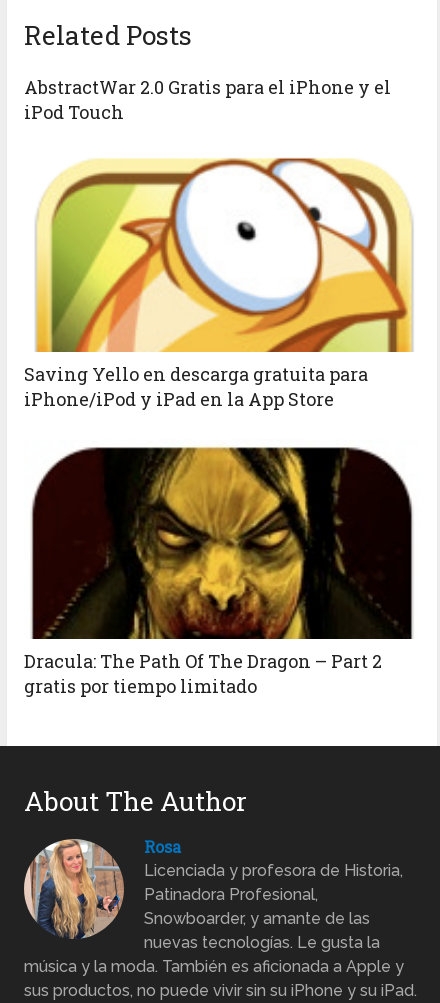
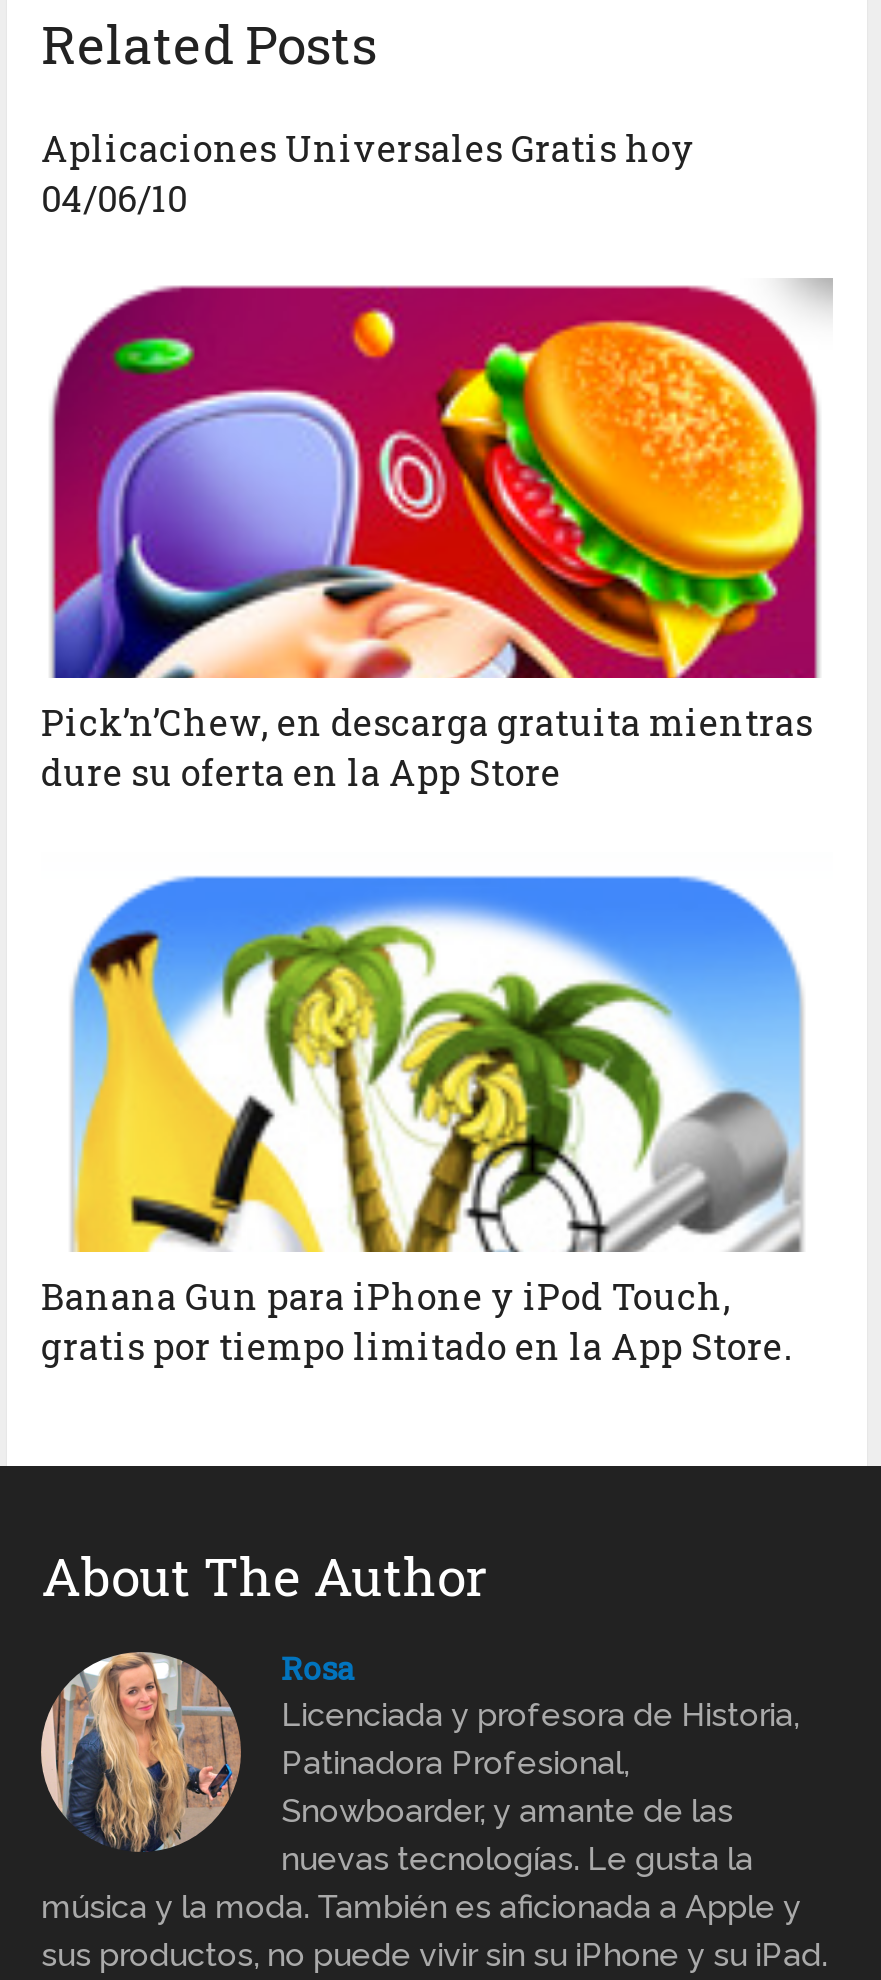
[24,75,391,124] AbstractWar 2.0 Gratis para el iPhone y el | iPod Touch -> [41,124,695,222] Aplicaciones Universales Gratis hoy | 04/06/10
[24,153,419,411] [image] | Saving Yello en descarga gratuita para | iPhone/iPod y iPad en la App Store -> [41,278,833,796] [image] | Pick’n’Chew, en descarga gratuita mientras | dure su oferta en la App Store
[24,446,413,698] [image] | Dracula: The Path Of The Dragon – Part 2 | gratis por tiempo limitado -> [41,868,817,1370] [image] | Banana Gun para iPhone y iPod Touch, | gratis por tiempo limitado en la App Store.

